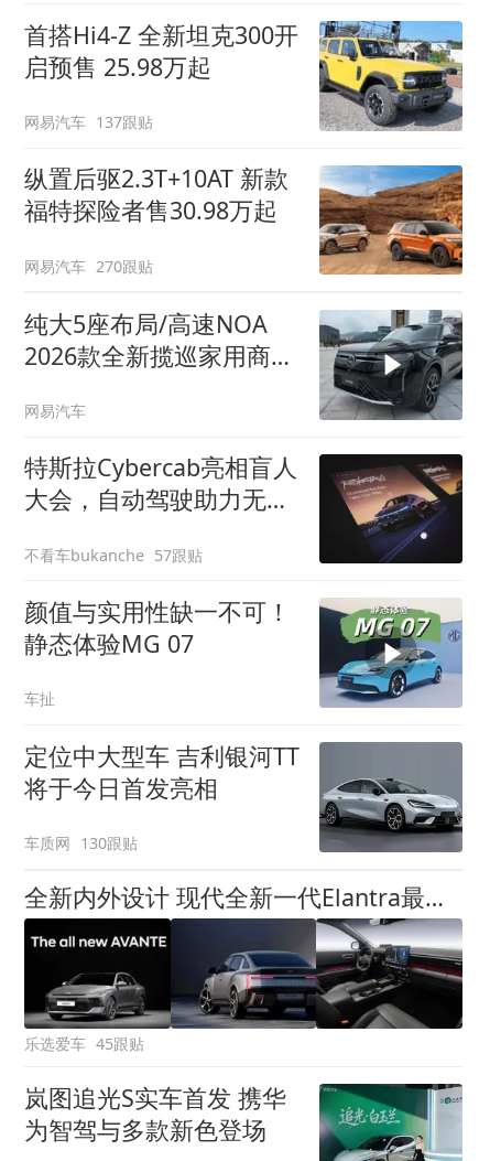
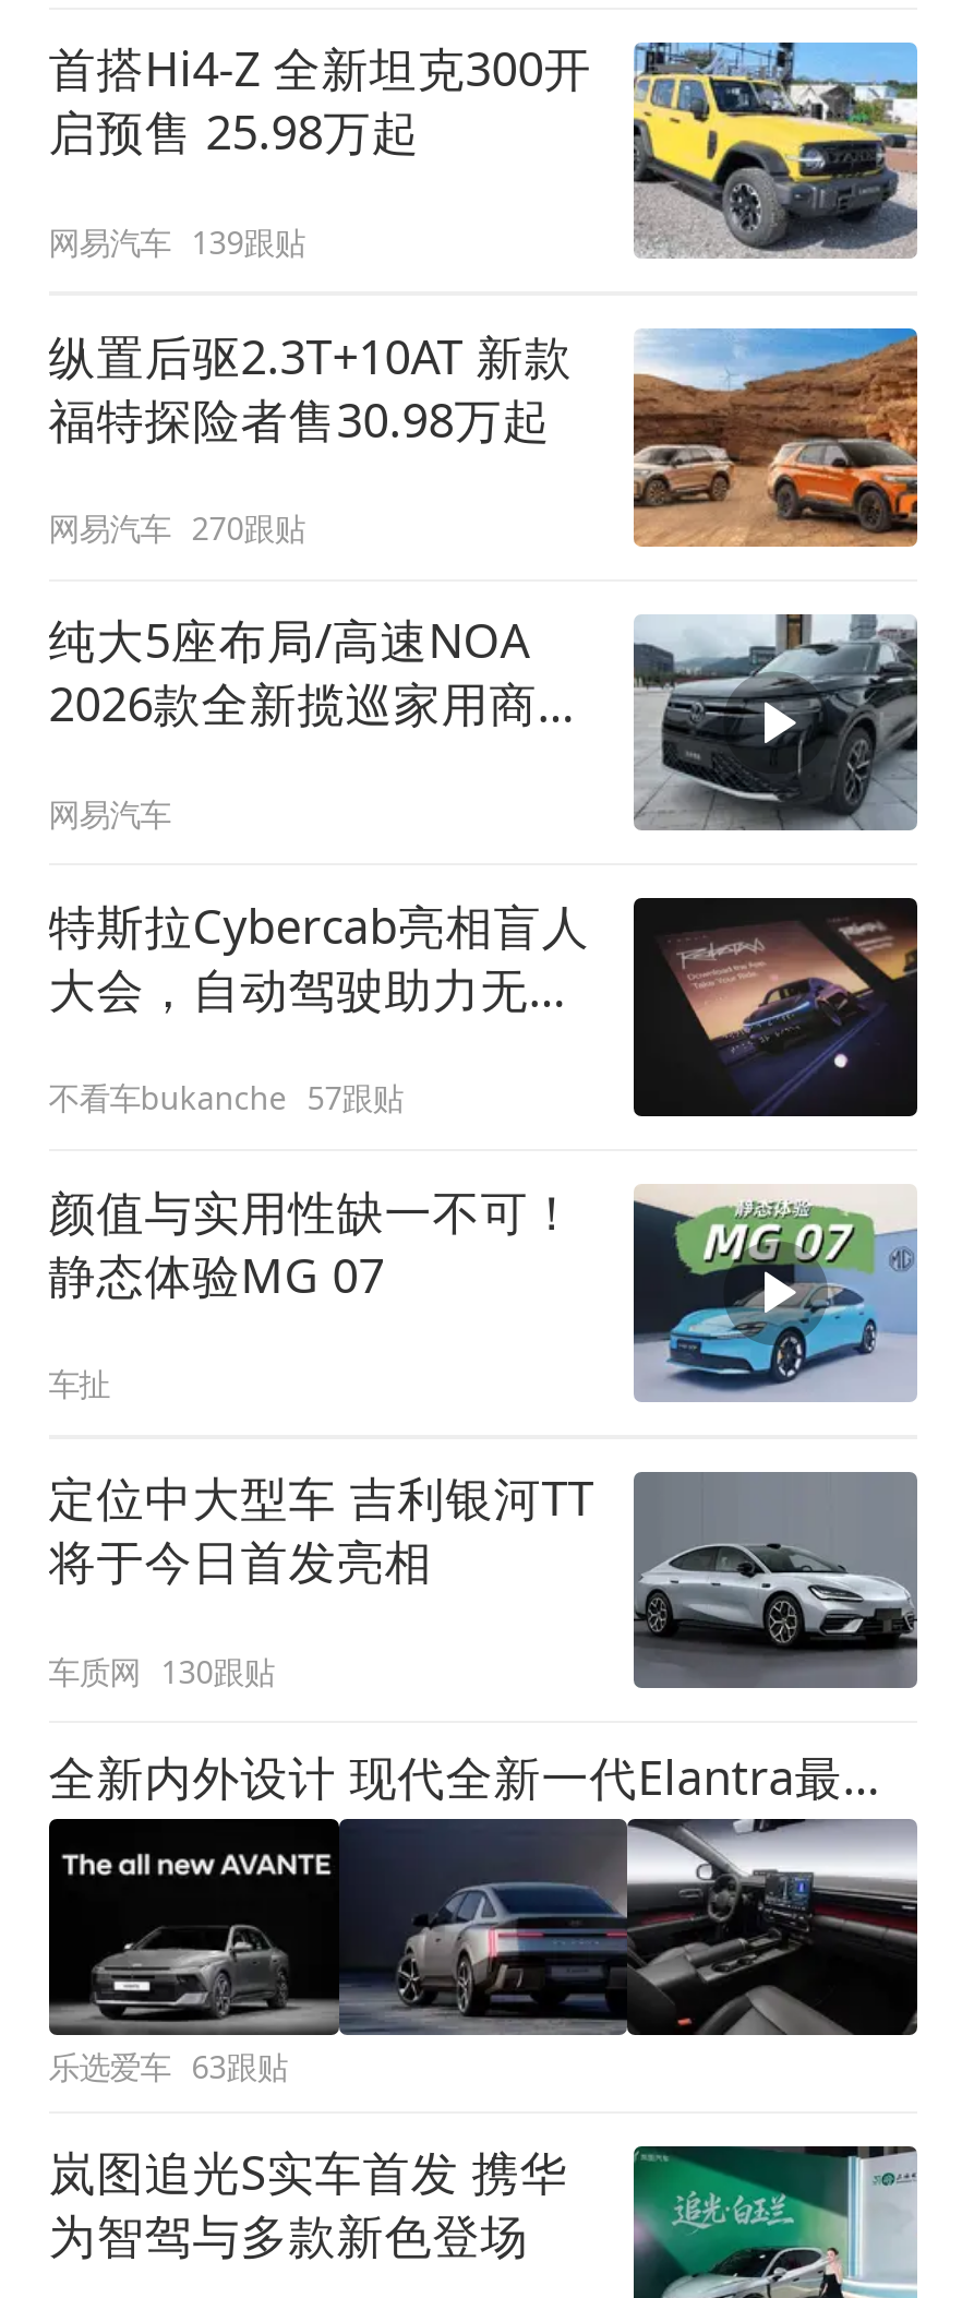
[24,111,153,132] 网易汽车 137跟贴 -> [48,220,305,262] 网易汽车 139跟贴
[24,1034,145,1055] 乐选爱车 45跟贴 -> [48,2046,288,2087] 乐选爱车 63跟贴

